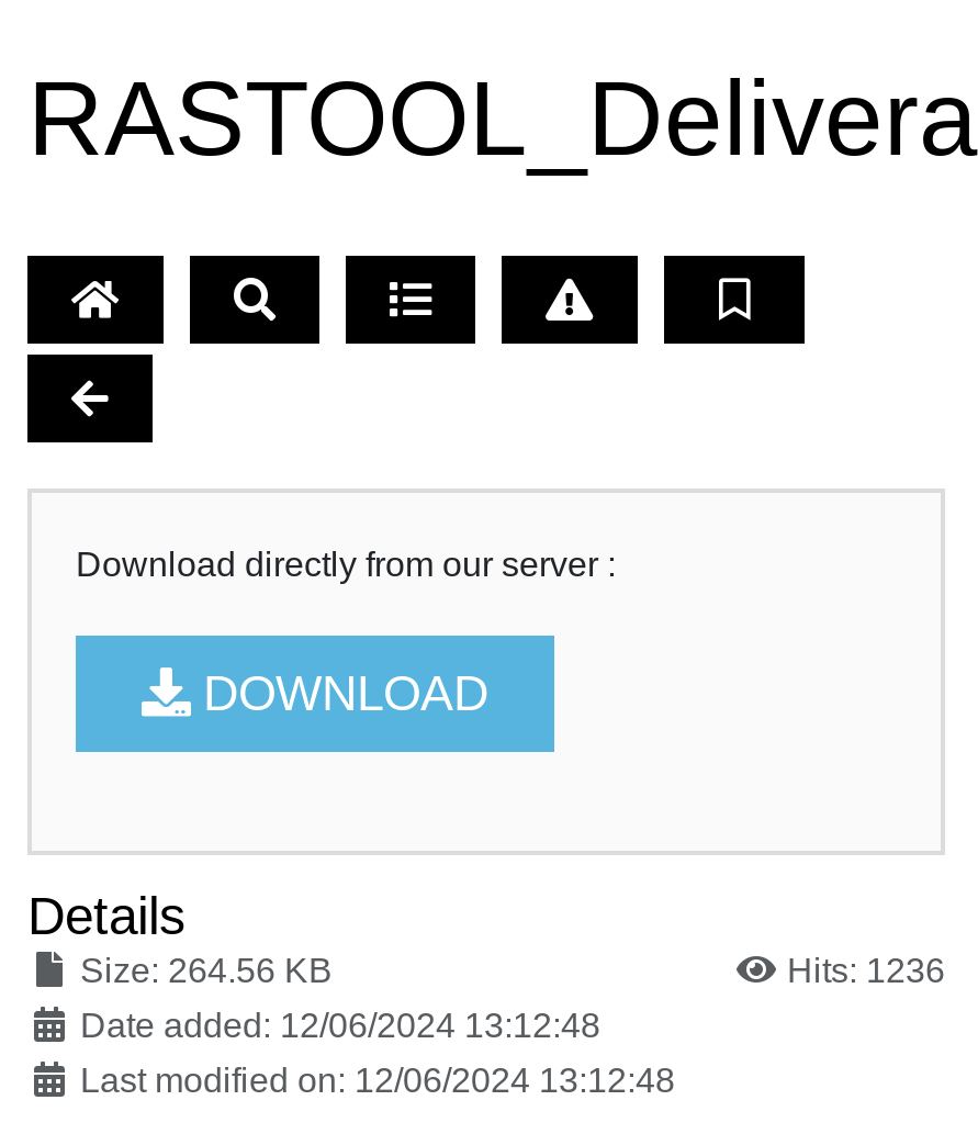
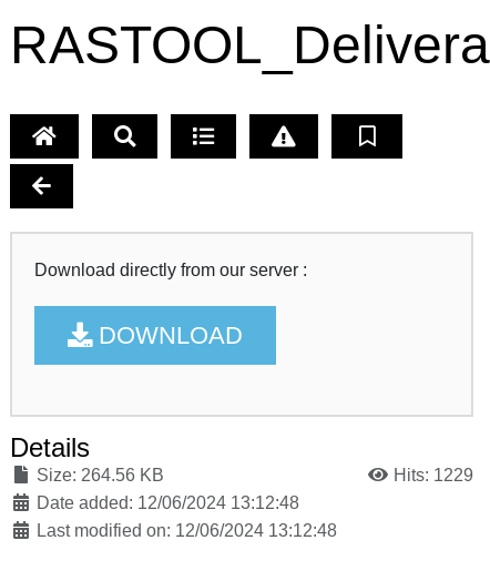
[778,952,945,990] Hits: 1236 -> [389,466,473,485] Hits: 1229

